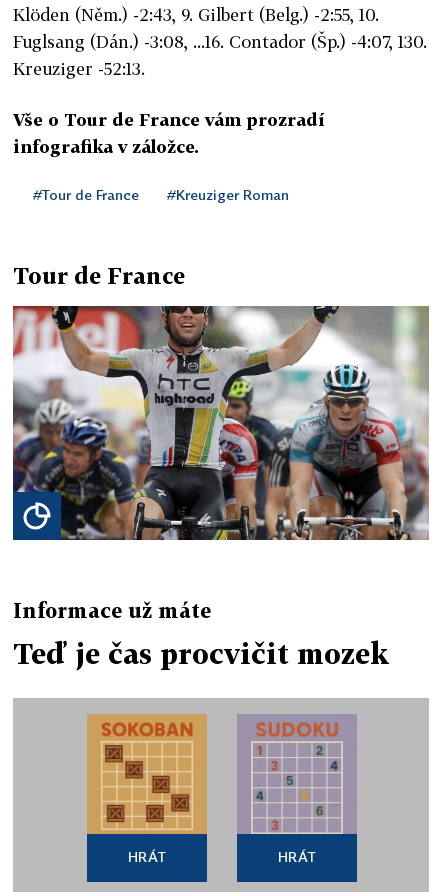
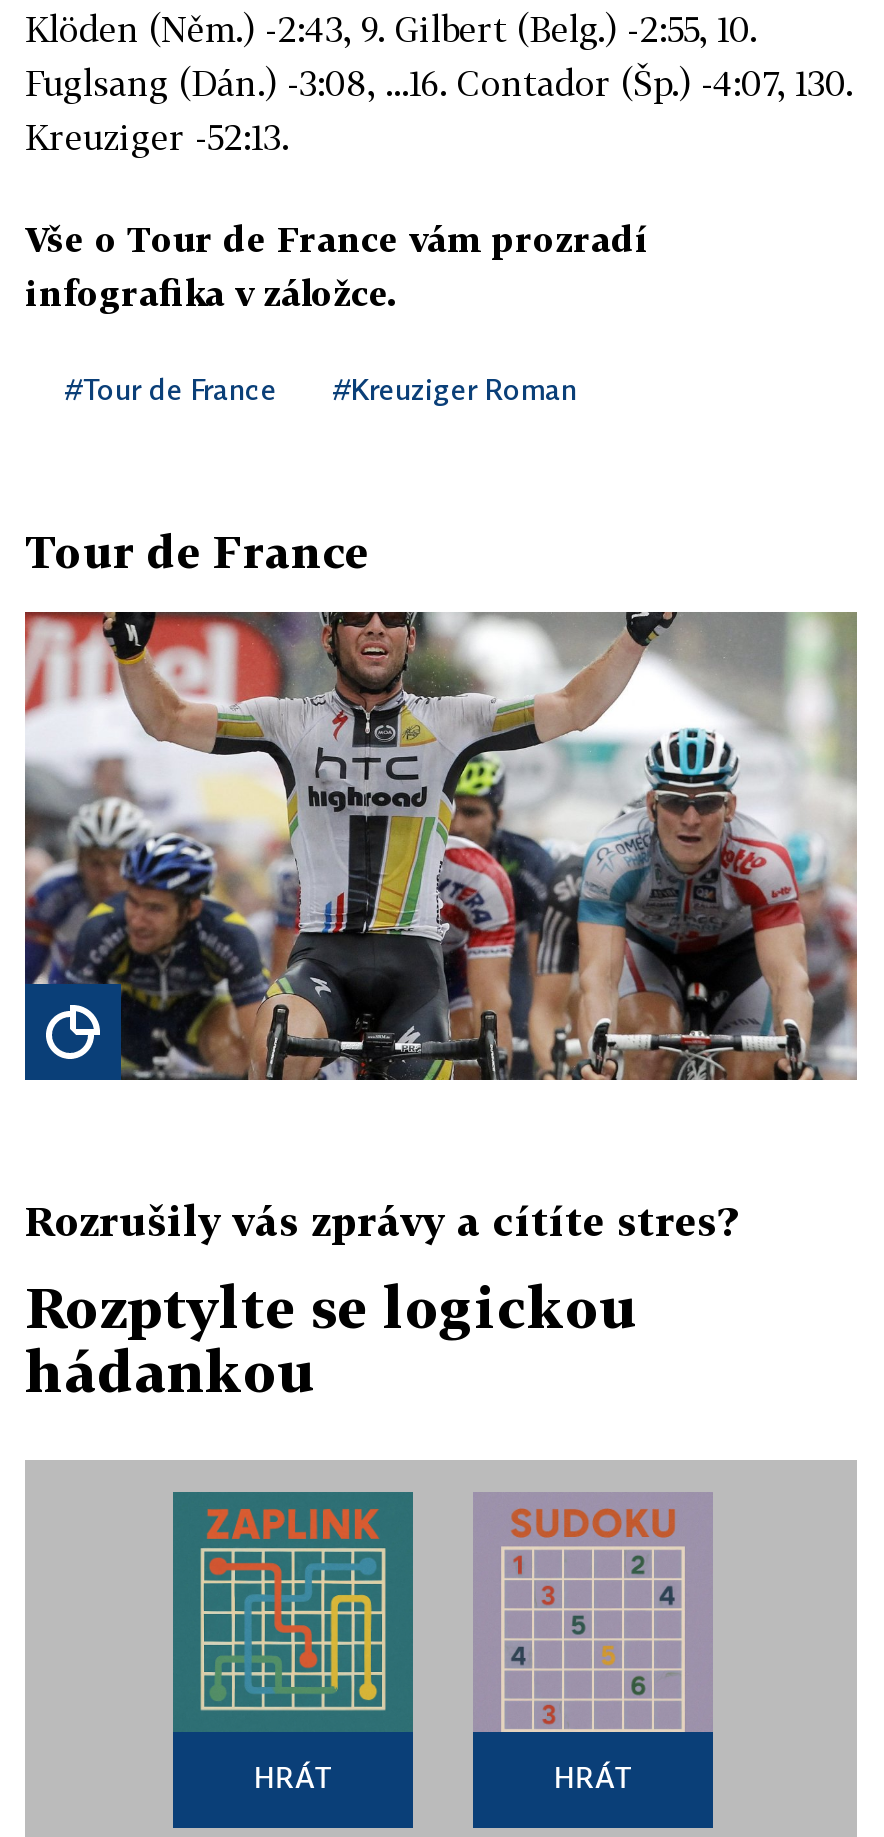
[13,598,211,622] Informace už máte -> [25,1196,737,1244] Rozrušily vás zprávy a cítíte stres?
[13,637,389,670] Teď je čas procvičit mozek -> [25,1274,639,1404] Rozptylte se logickou | hádankou
[87,714,207,835] [image] -> [171,1490,415,1732] [image]

